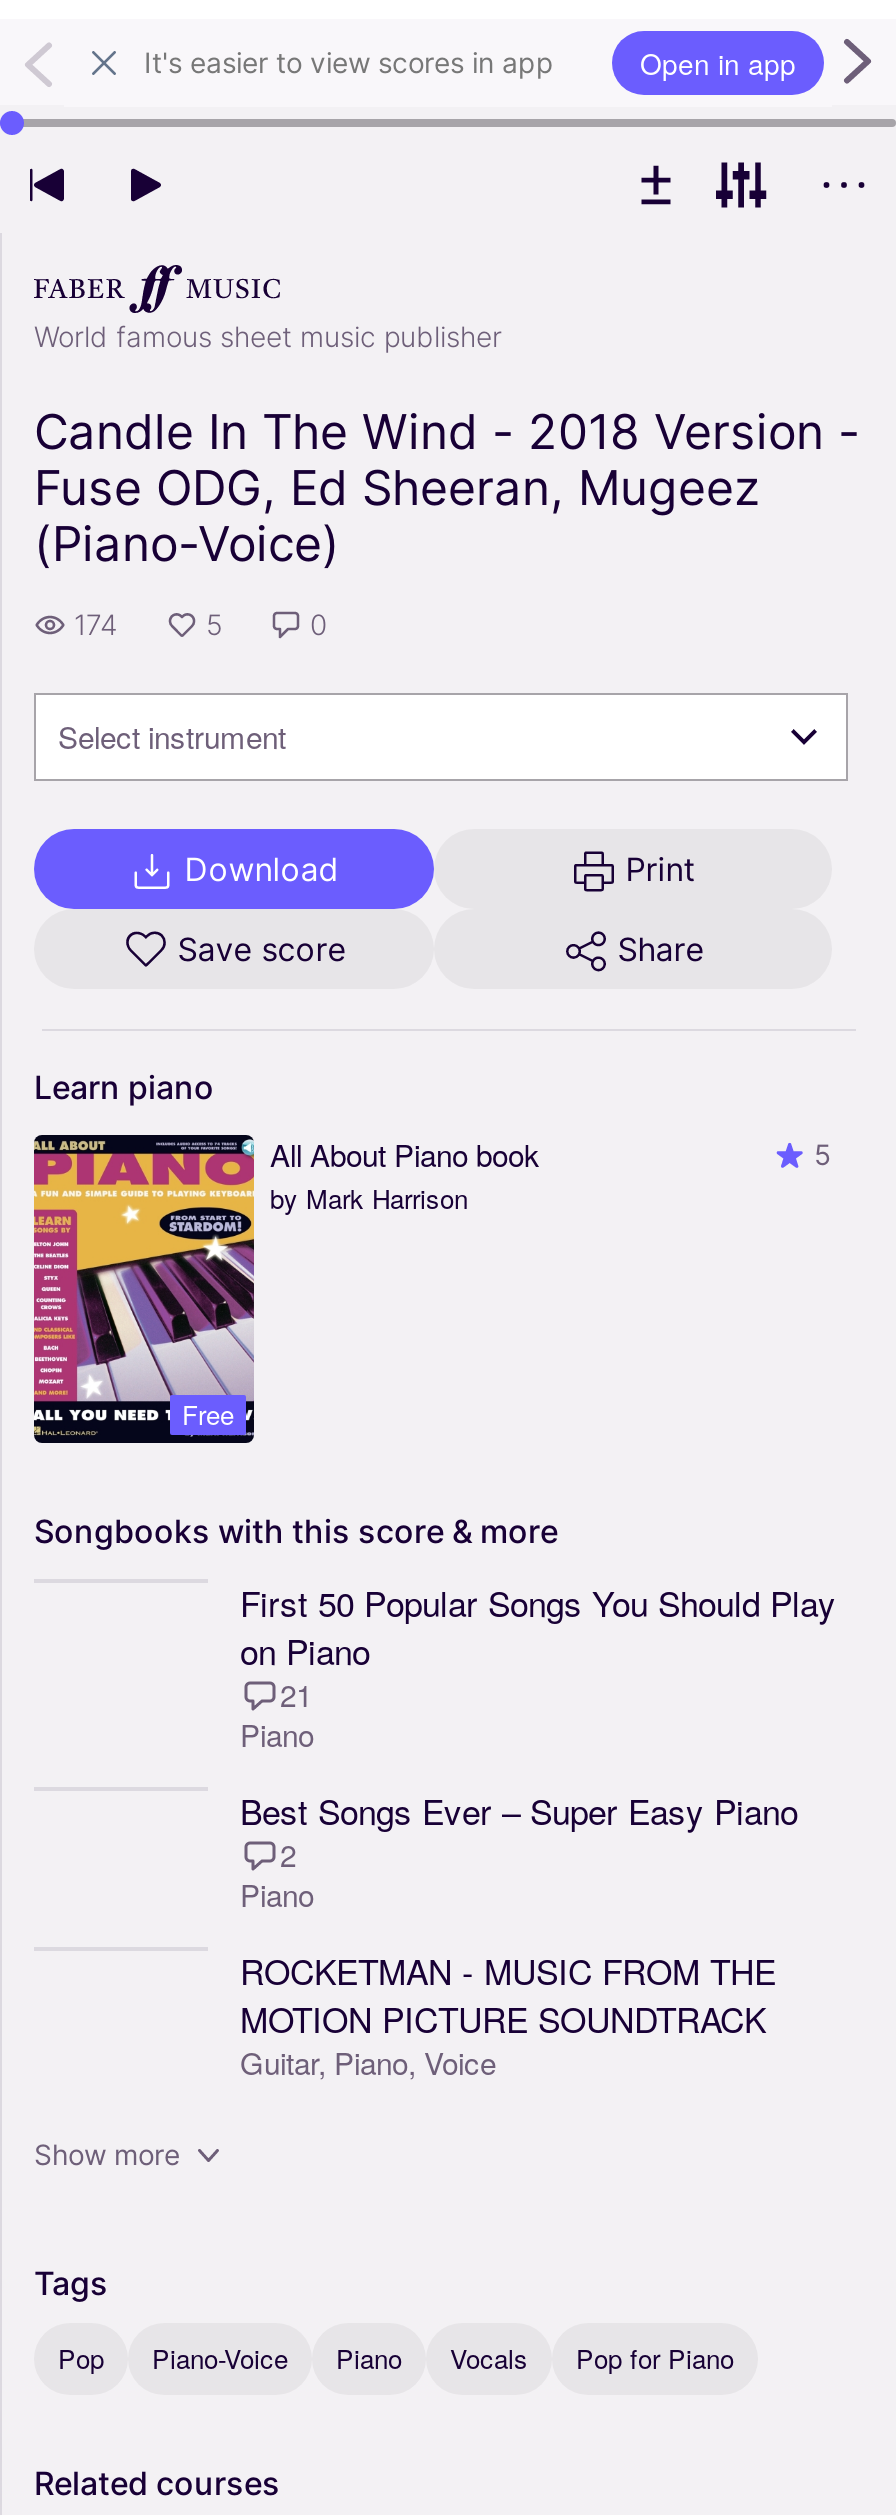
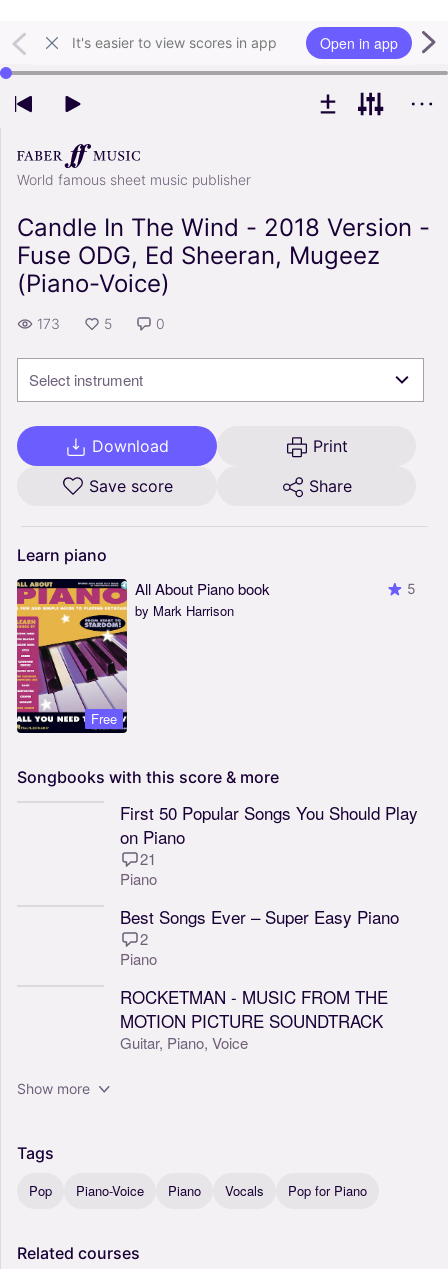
[74,606,118,640] 174 -> [37,314,60,331] 173

